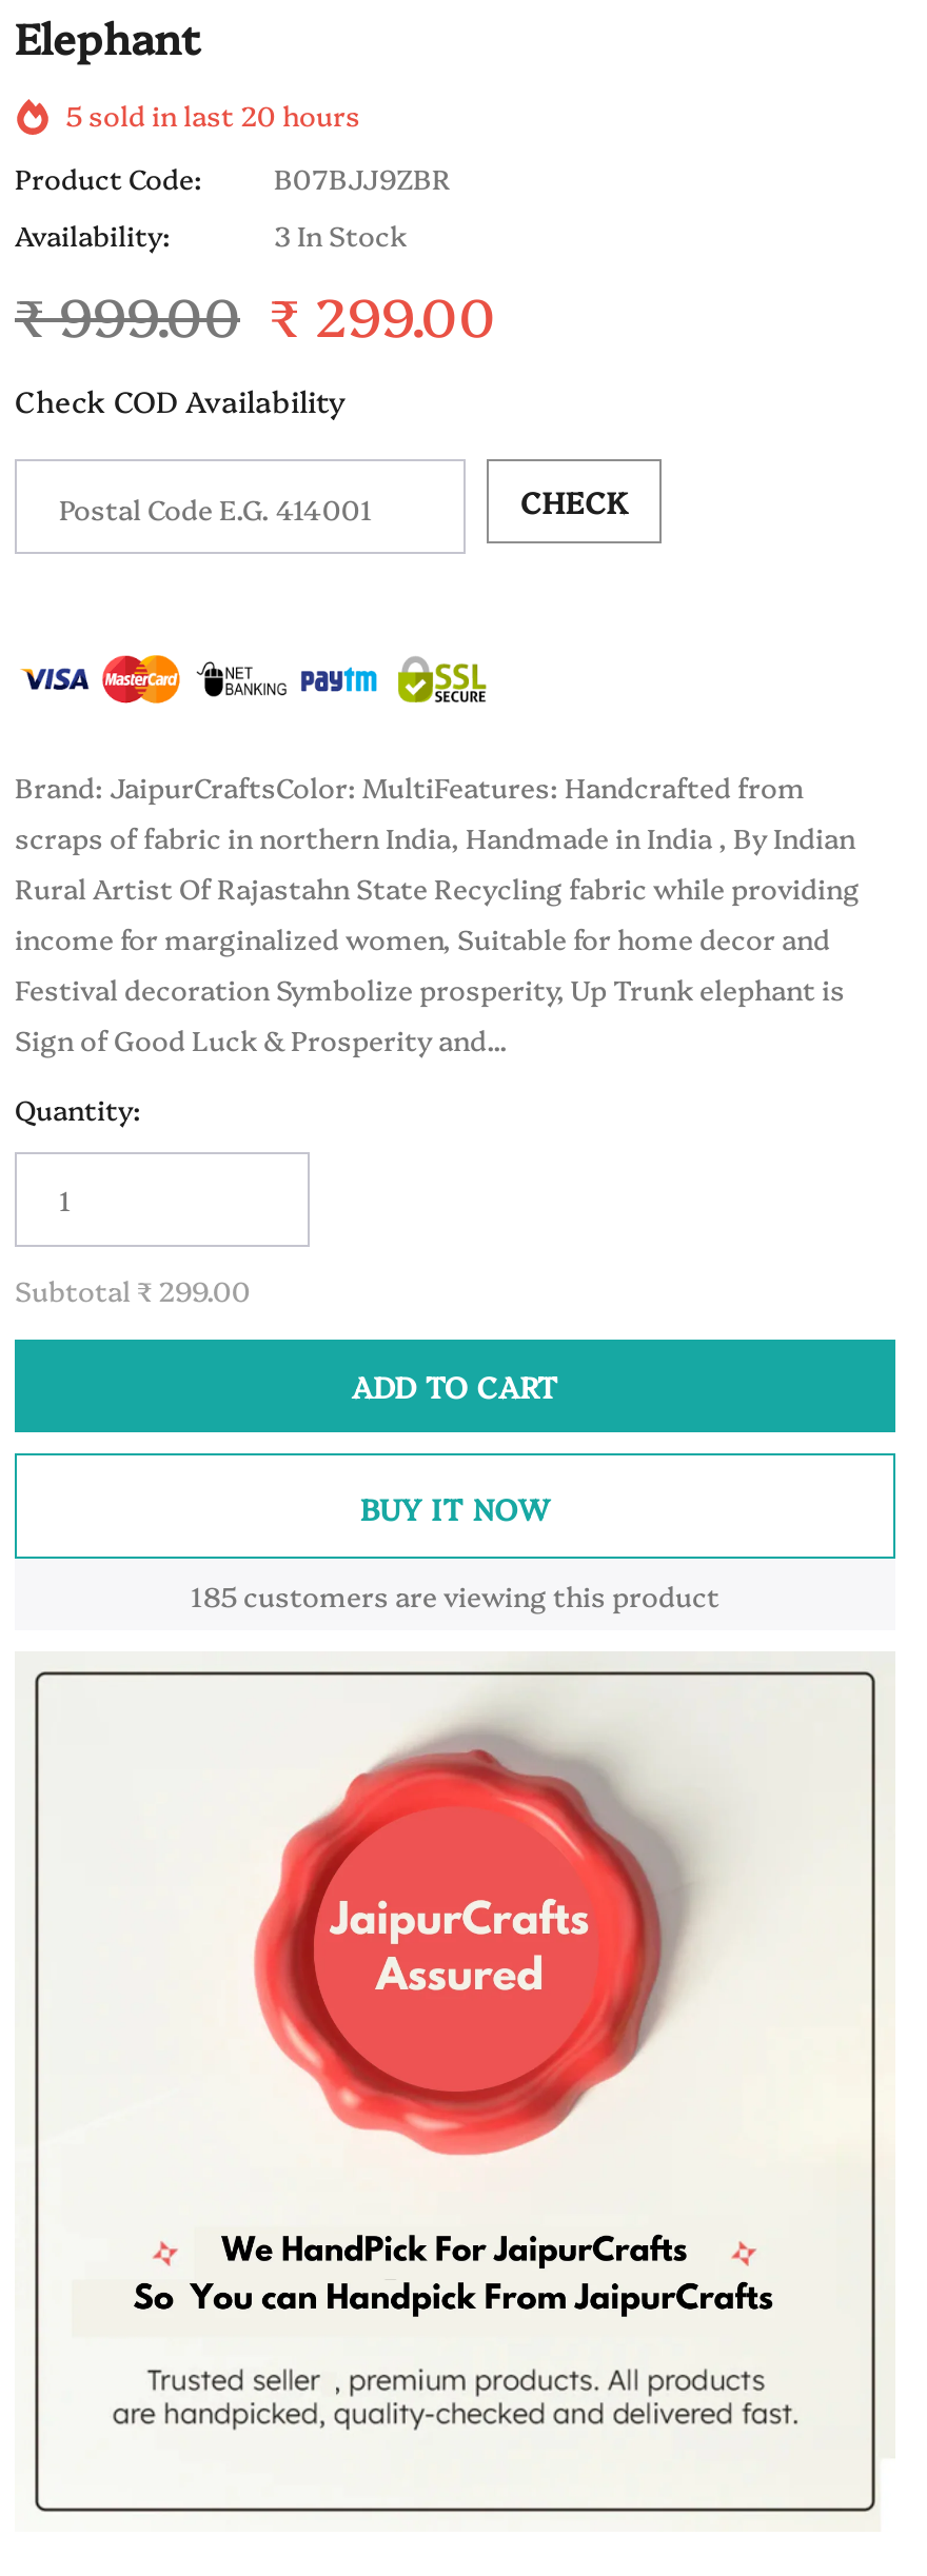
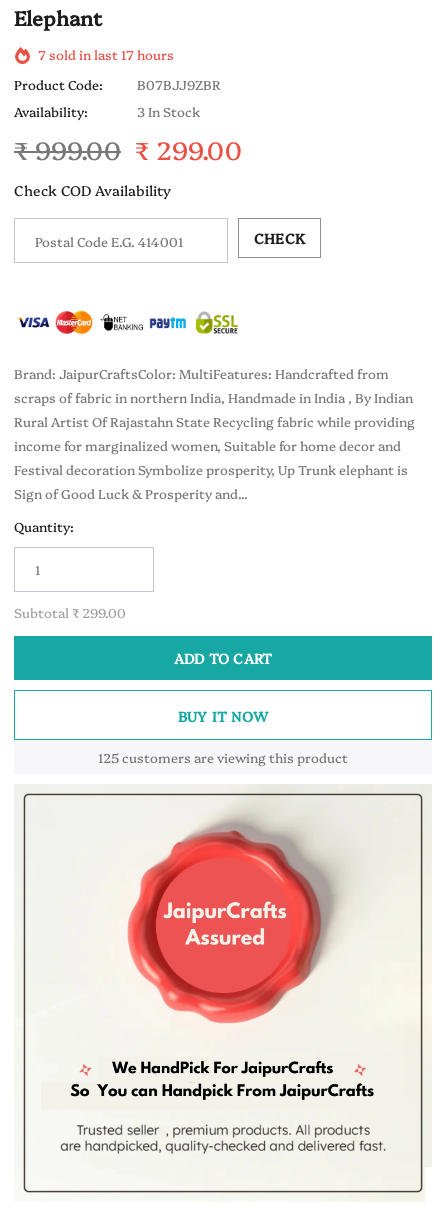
[65,95,360,133] 5 sold in last 20 hours -> [38,45,174,63] 7 sold in last 17 hours
[191,1575,719,1613] 185 customers are viewing this product -> [98,748,348,766] 125 customers are viewing this product

